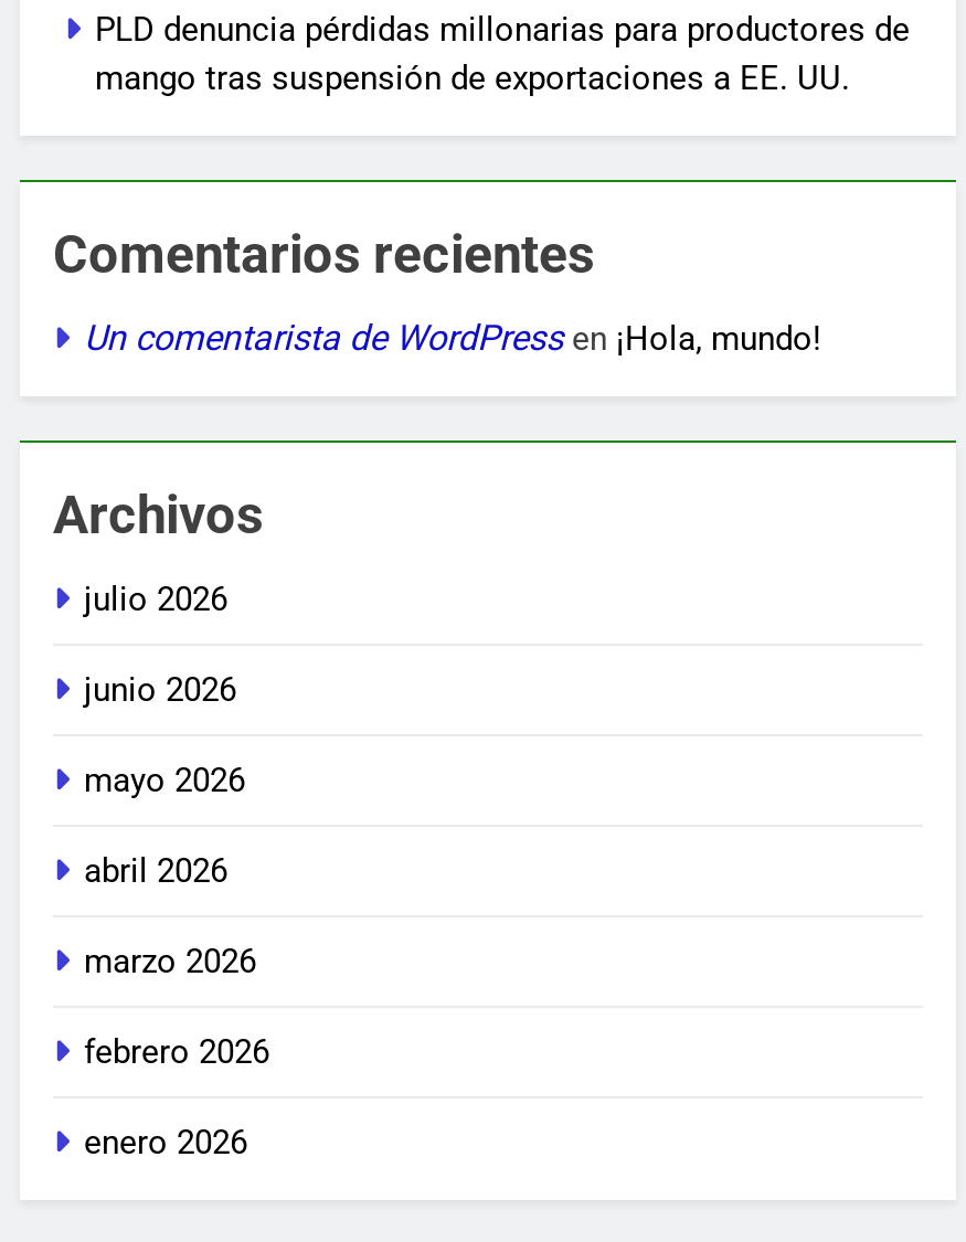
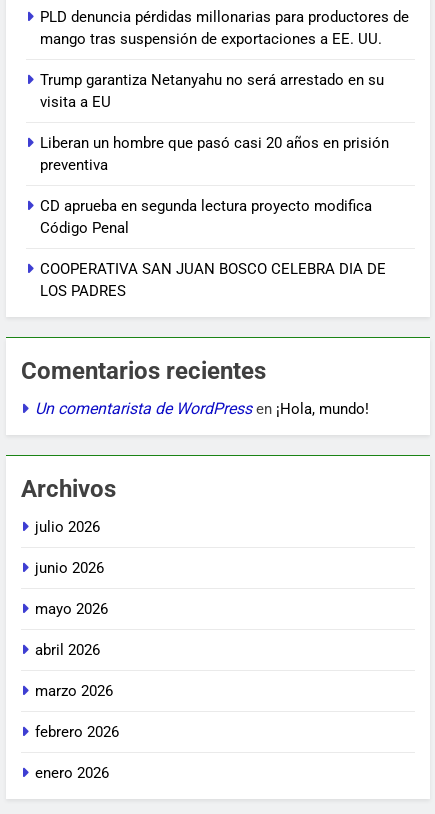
none -> [40,71,389,300] Trump garantiza Netanyahu no será arrestado en su | visita a EU | Liberan un hombre que pasó casi 20 años en prisión | preventiva | CD aprueba en segunda lectura proyecto modifica | Código Penal | COOPERATIVA SAN JUAN BOSCO CELEBRA DIA DE | LOS PADRES

